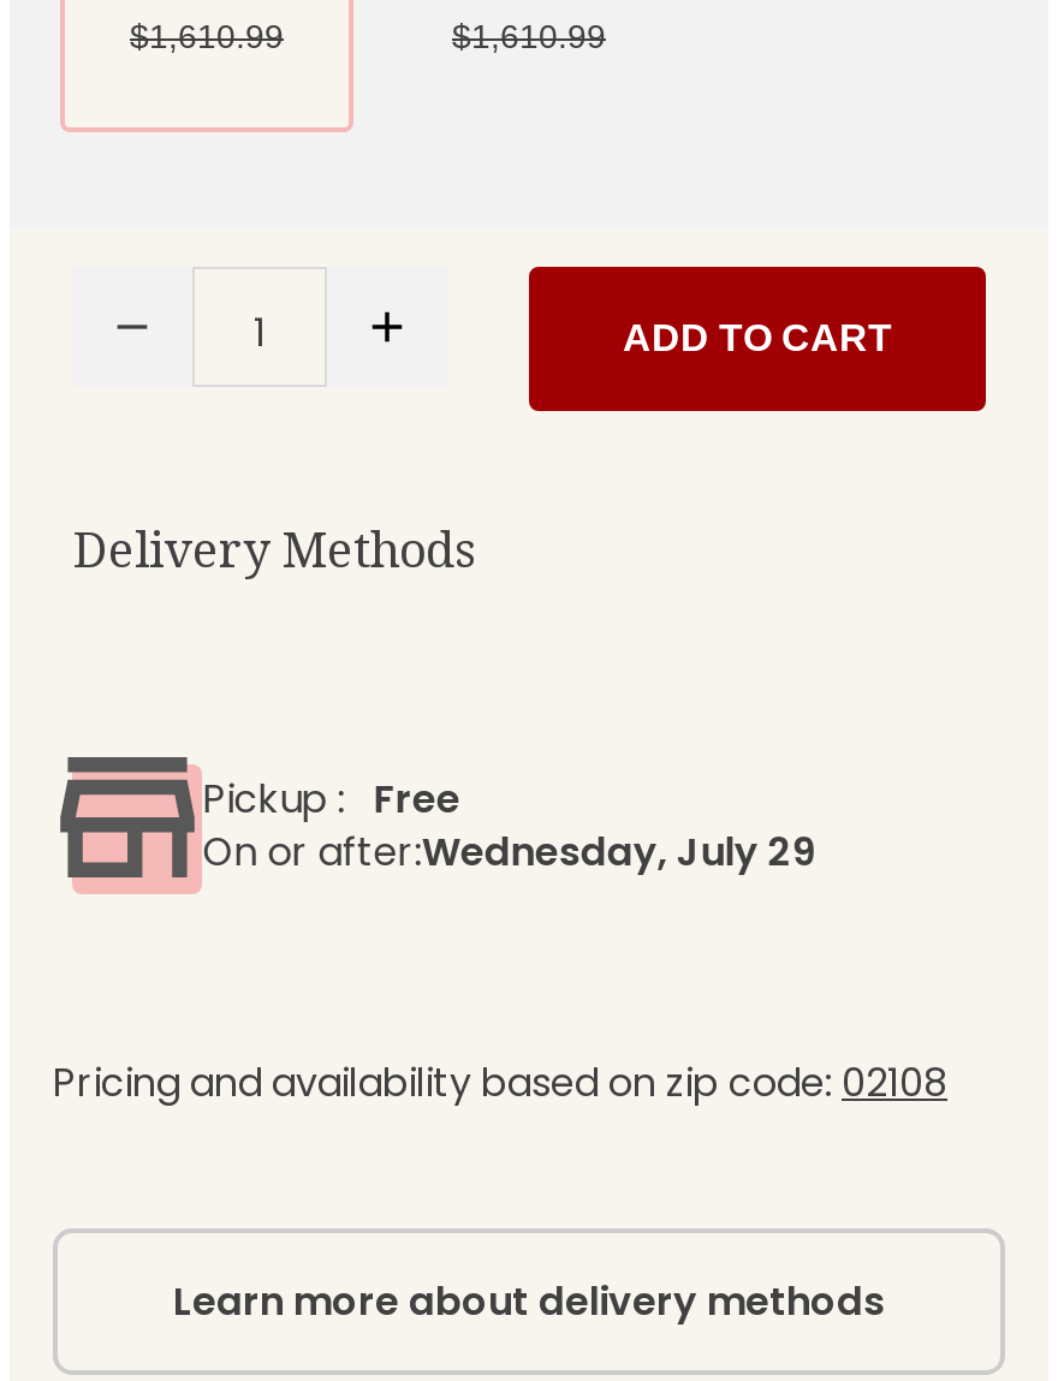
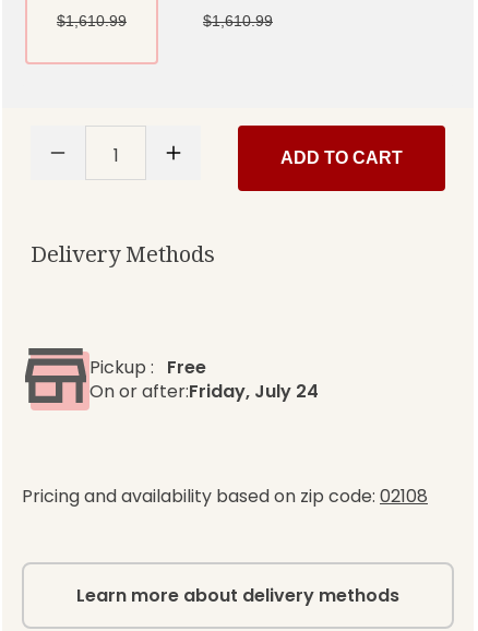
[203,825,816,880] On or after:Wednesday, July 29 -> [90,379,319,404] On or after:Friday, July 24

